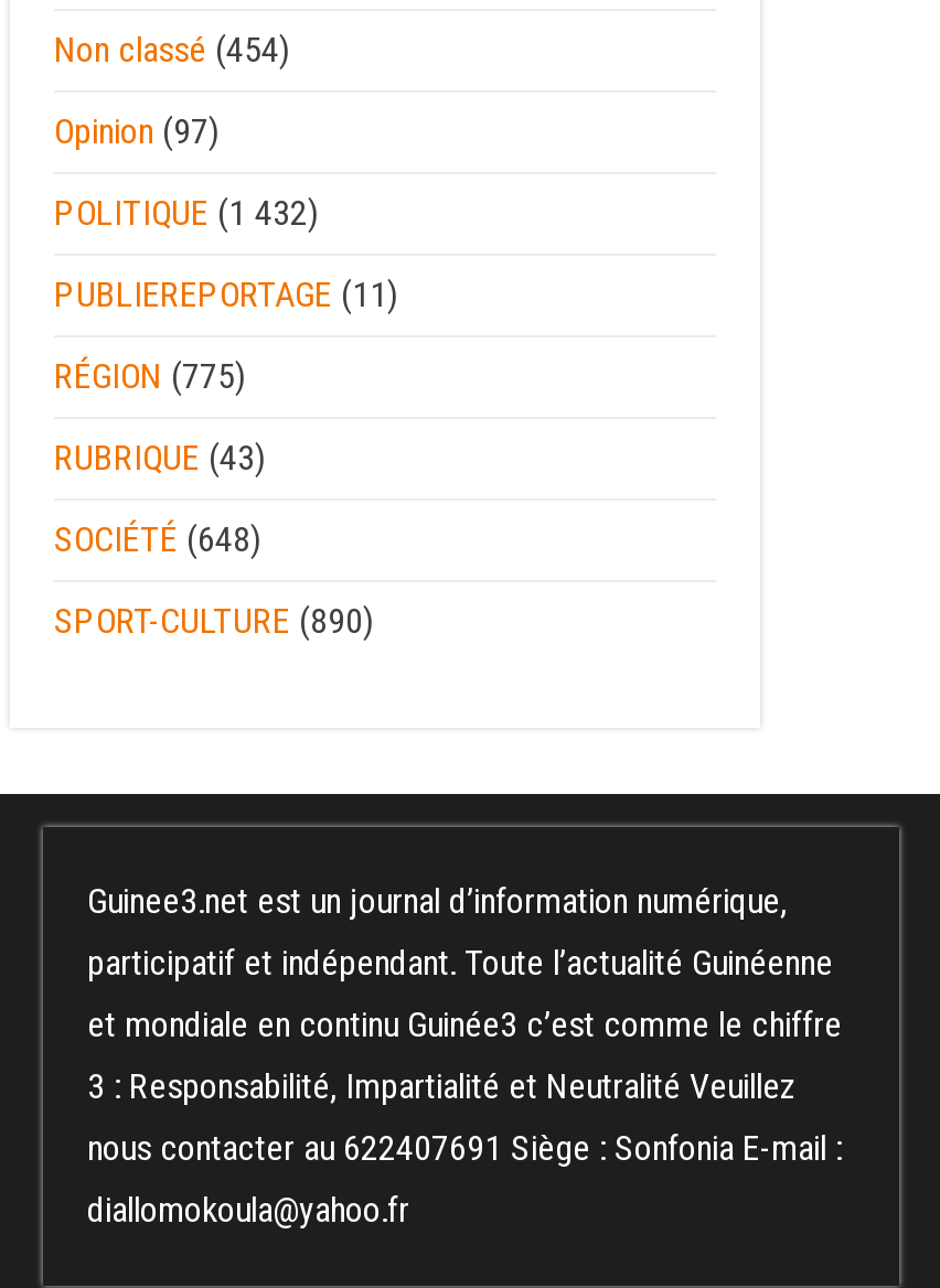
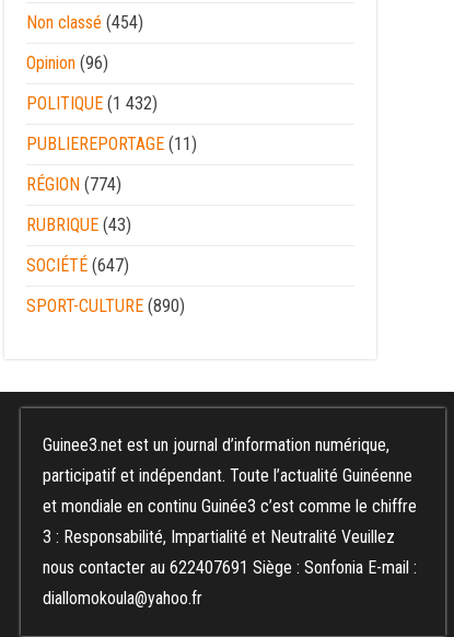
[54,111,220,153] Opinion (97) -> [26,53,108,74] Opinion (96)
[54,356,246,397] RÉGION (775) -> [26,174,121,195] RÉGION (774)
[54,519,261,561] SOCIÉTÉ (648) -> [26,255,129,276] SOCIÉTÉ (647)

